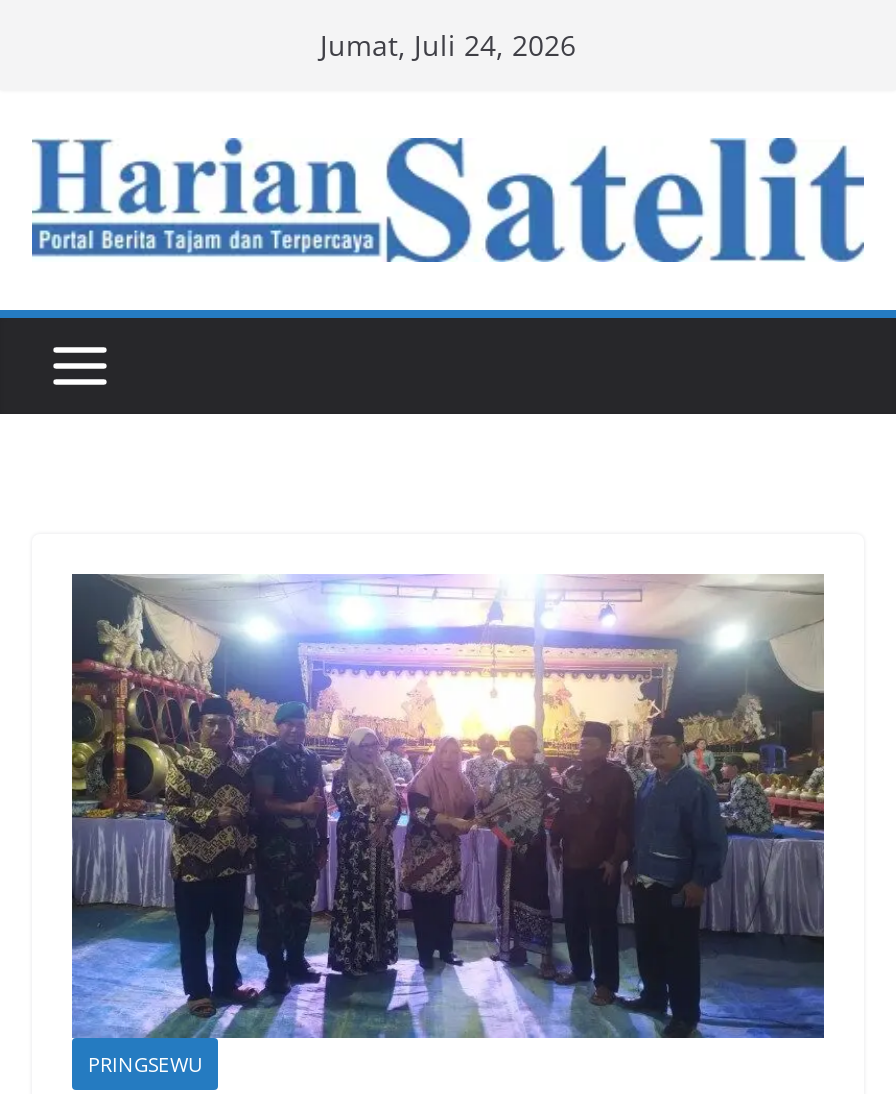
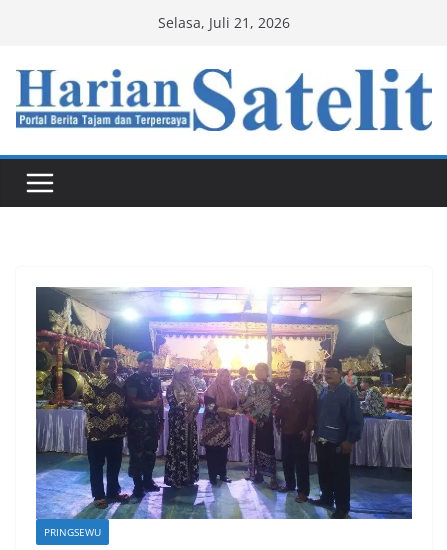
[320,26,576,64] Jumat, Juli 24, 2026 -> [158,13,290,32] Selasa, Juli 21, 2026

